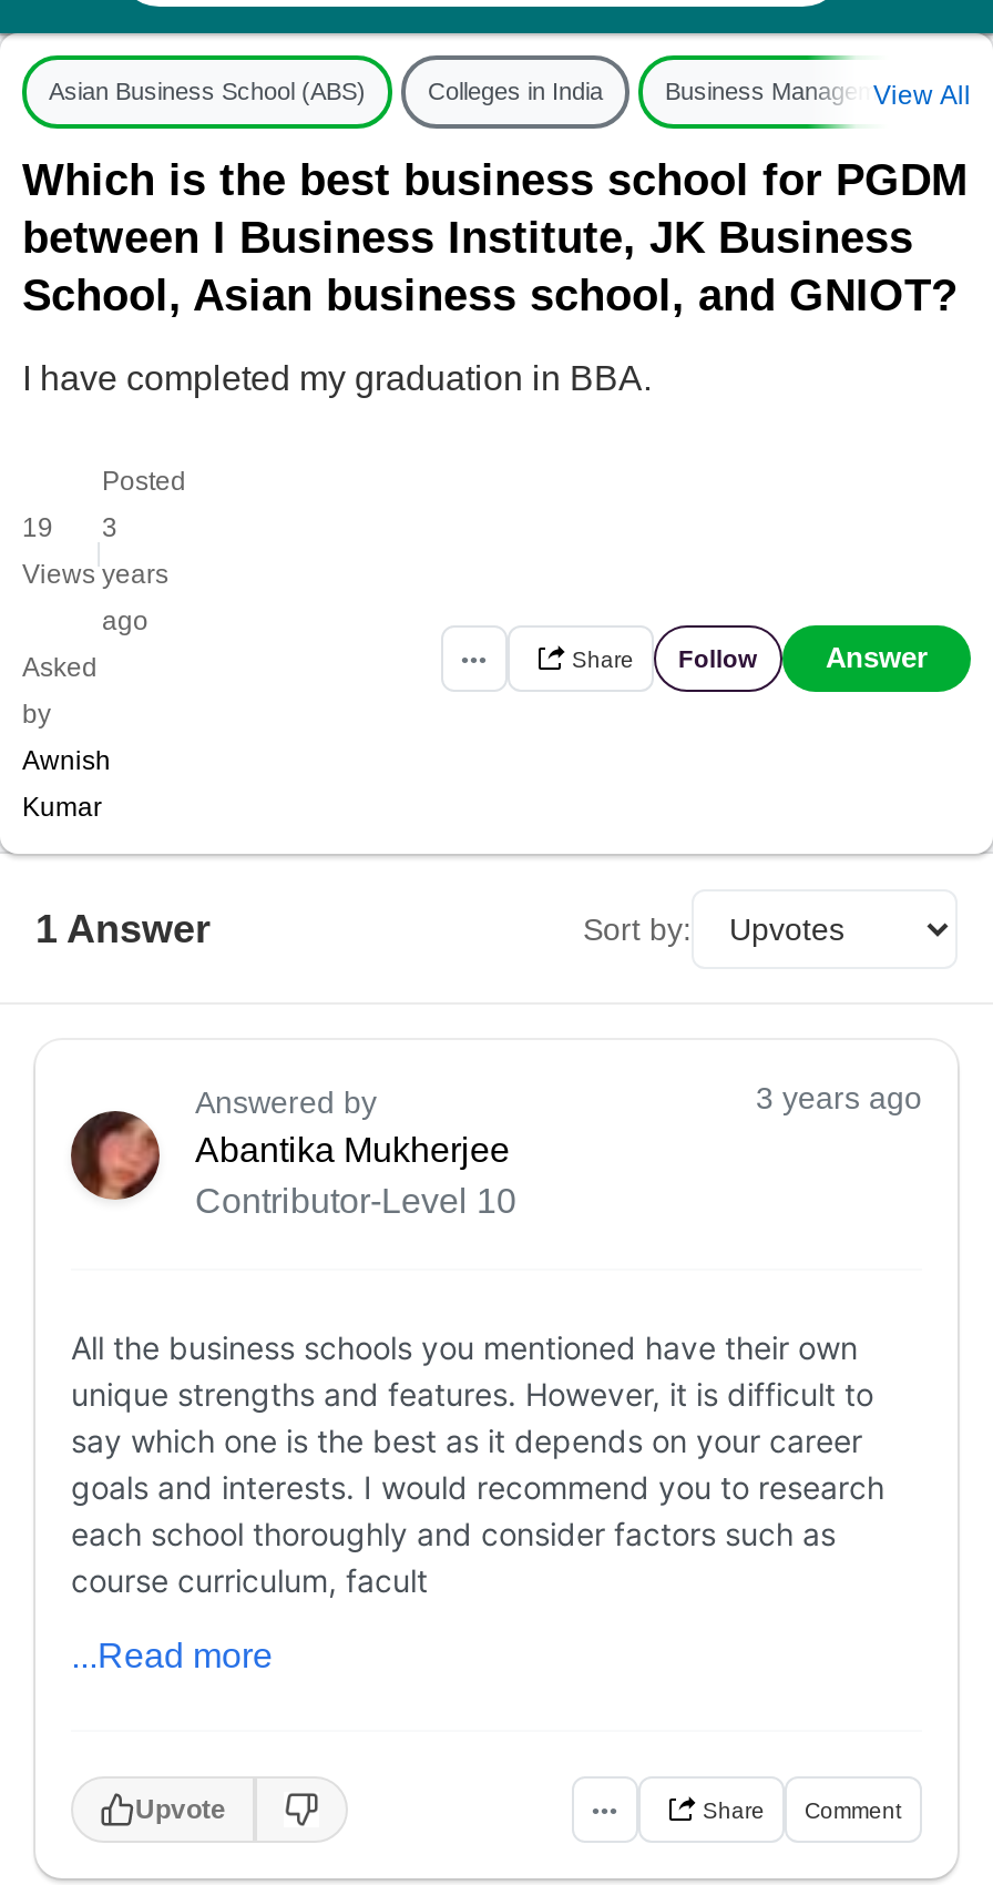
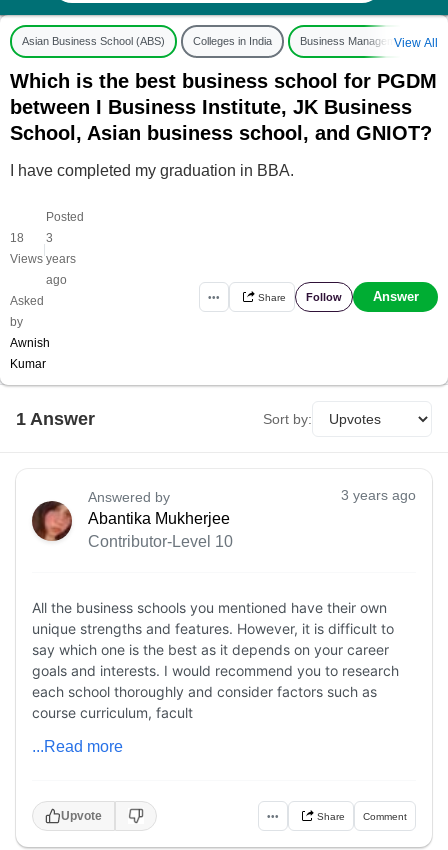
[22,512,117,543] 19 3 -> [10,231,53,245] 18 3

